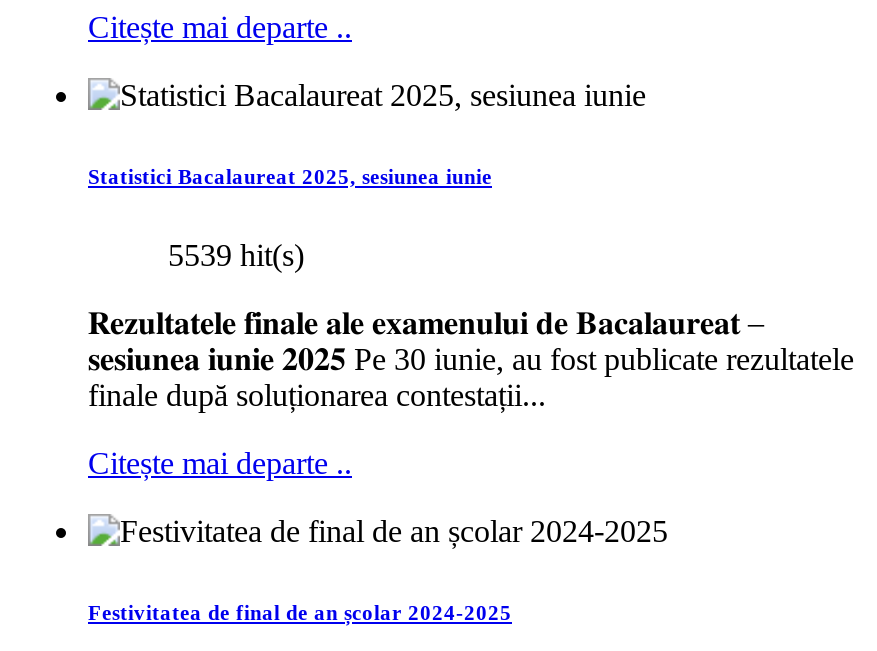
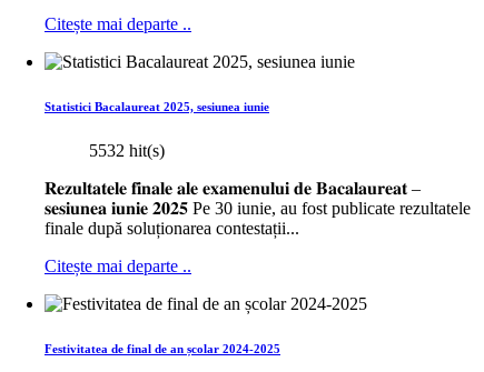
[168,238,304,272] 5539 hit(s) -> [89,141,165,160] 5532 hit(s)

